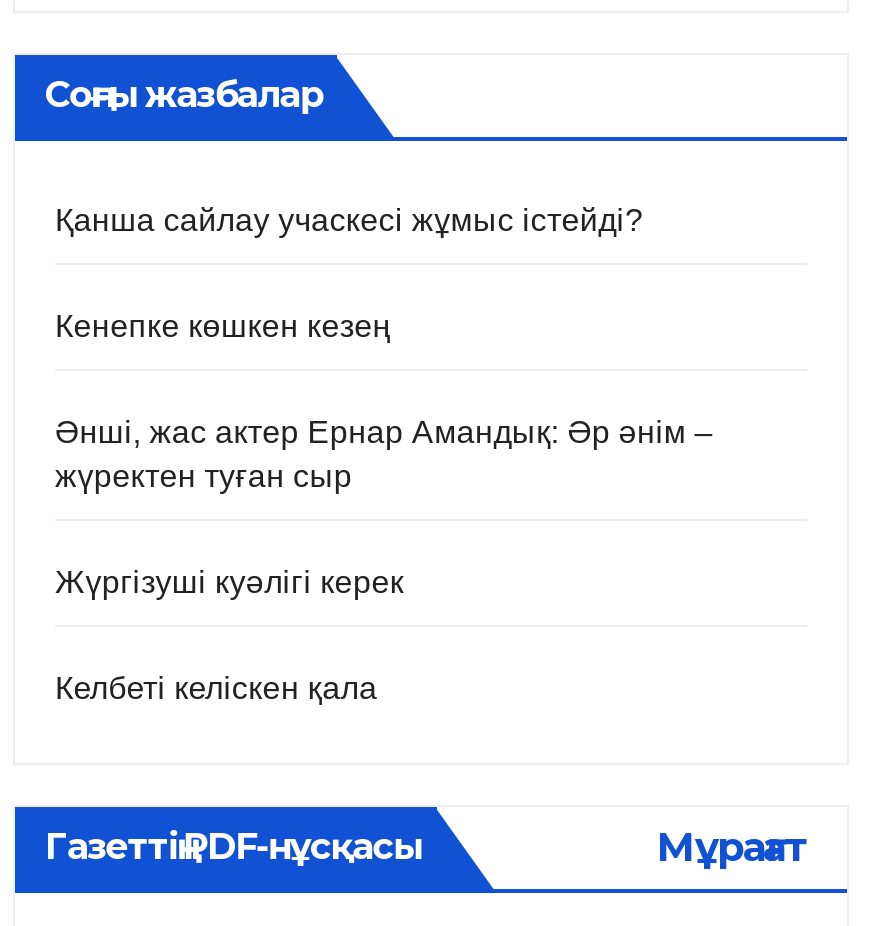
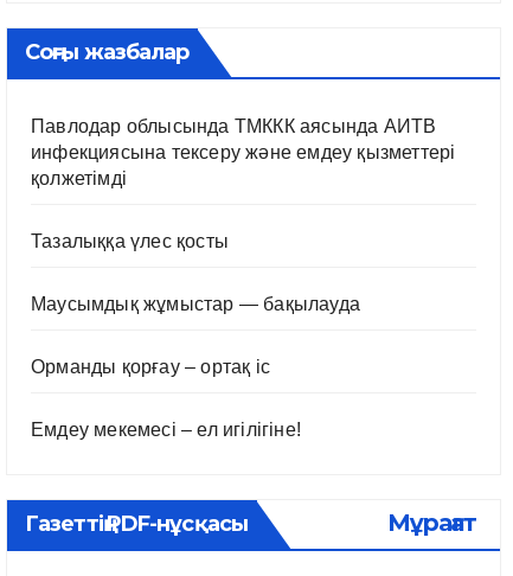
[55,204,643,238] Қанша сайлау учаскесі жұмыс істейді? -> [31,116,455,188] Павлодар облысында ТМККК аясында АИТВ | инфекциясына тексеру және емдеу қызметтері | қолжетімді
[55,310,391,344] Кенепке көшкен кезең -> [31,231,229,251] Тазалыққа үлес қосты
[55,416,713,494] Әнші, жас актер Ернар Амандық: Әр әнім – | жүректен туған сыр -> [31,293,360,314] Маусымдық жұмыстар — бақылауда
[55,566,404,600] Жүргізуші куәлігі керек -> [31,356,270,376] Орманды қорғау – ортақ іс
[55,672,377,706] Келбеті келіскен қала -> [31,419,301,439] Емдеу мекемесі – ел игілігіне!

